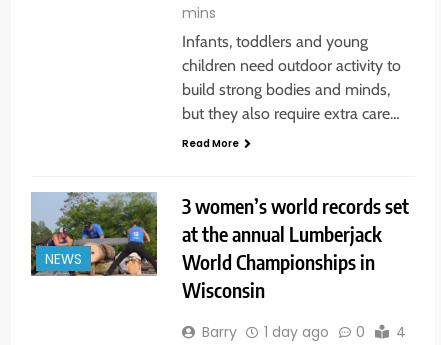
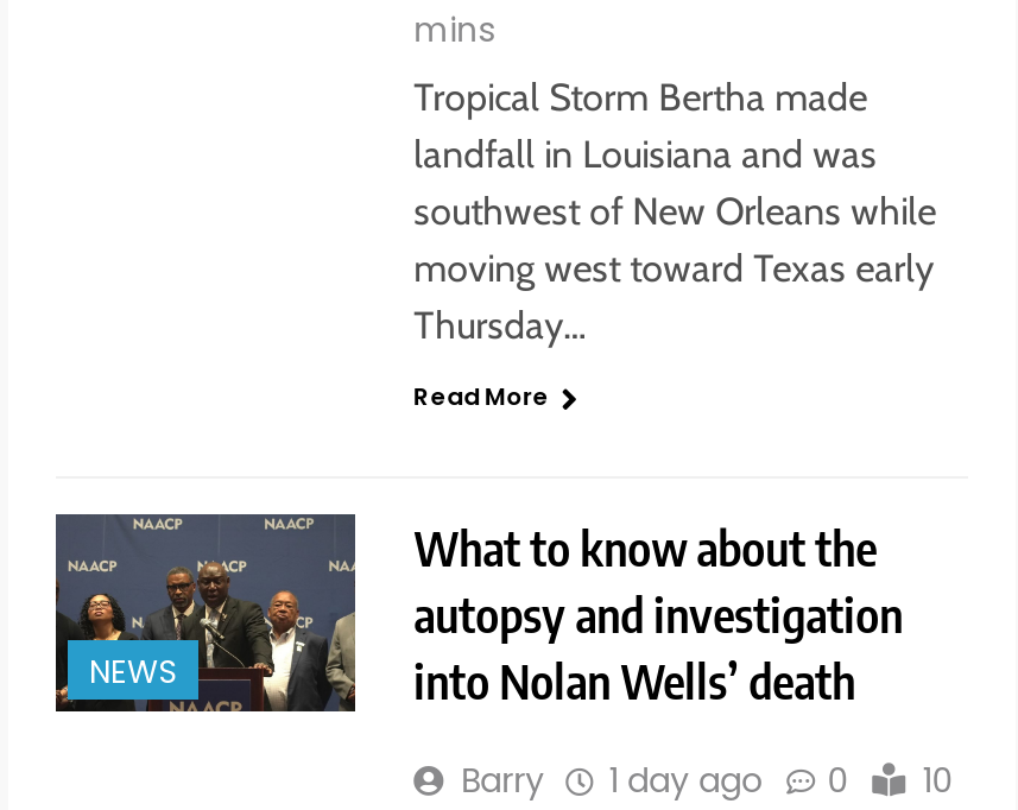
[182,32,401,123] Infants, toddlers and young | children need outdoor activity to | build strong bodies and minds, | but they also require extra care… -> [414,76,936,349] Tropical Storm Bertha made | landfall in Louisiana and was | southwest of New Orleans while | moving west toward Texas early | Thursday…
moved [182,136,239,151] -> [414,380,549,416]: Read More
[30,192,409,302] [image] | 3 women’s world records set | at the annual Lumberjack | World Championships in | Wisconsin -> [56,513,903,713] [image] | What to know about the | autopsy and investigation | into Nolan Wells’ death
moved [45,250,82,269] -> [89,650,177,695]: NEWS
[202,322,406,342] Barry 1 day ago 0 4 -> [461,756,953,803] Barry 1 day ago 0 10

